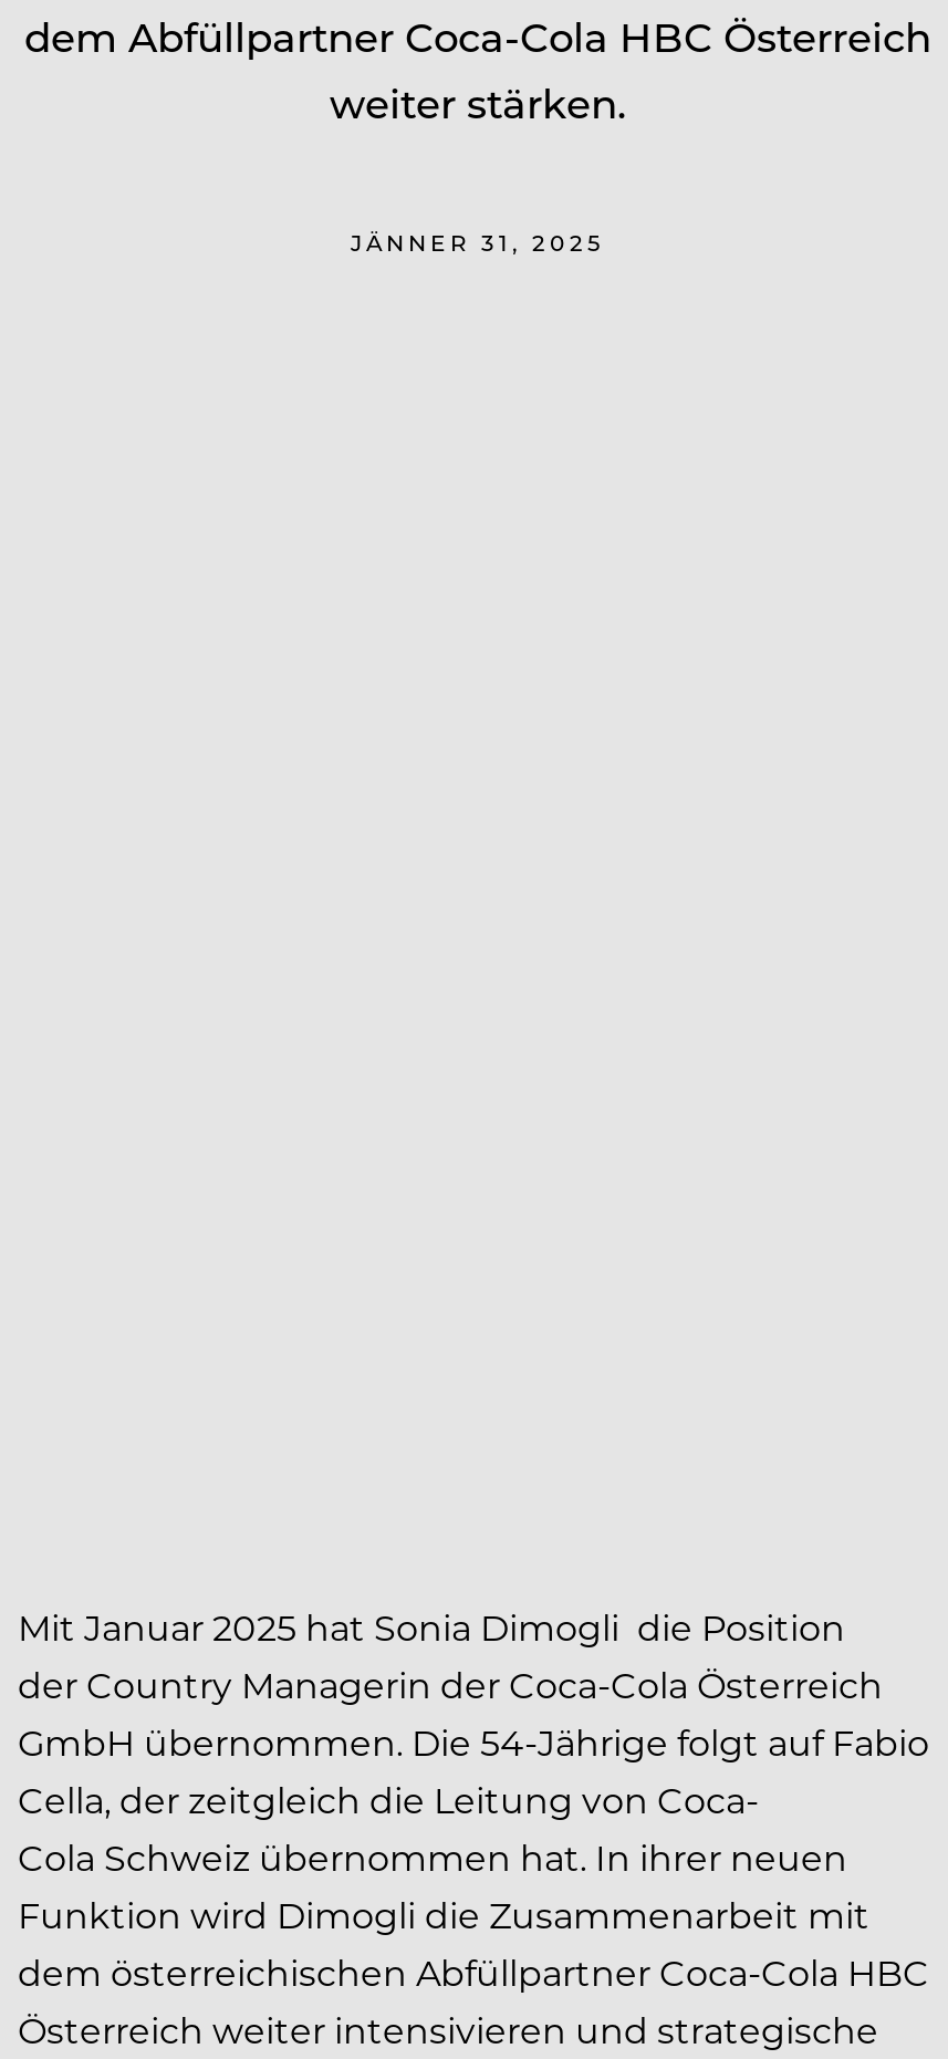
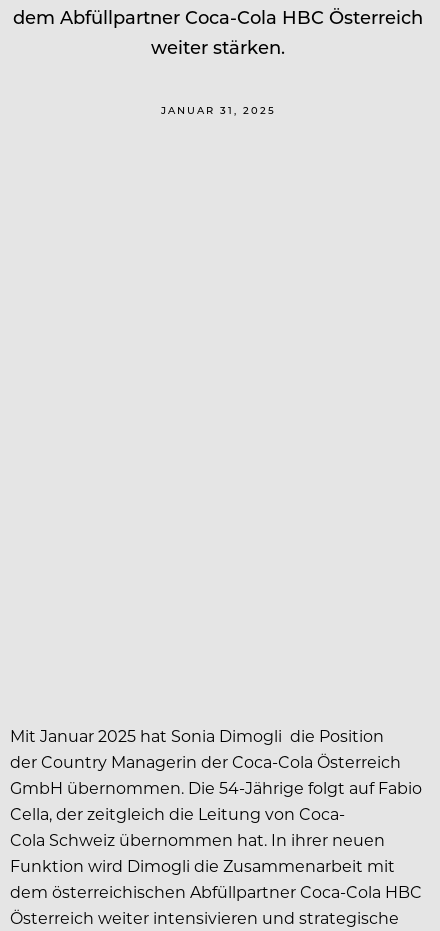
[351,226,605,257] JÄNNER 31, 2025 -> [160,103,275,117] JANUAR 31, 2025

